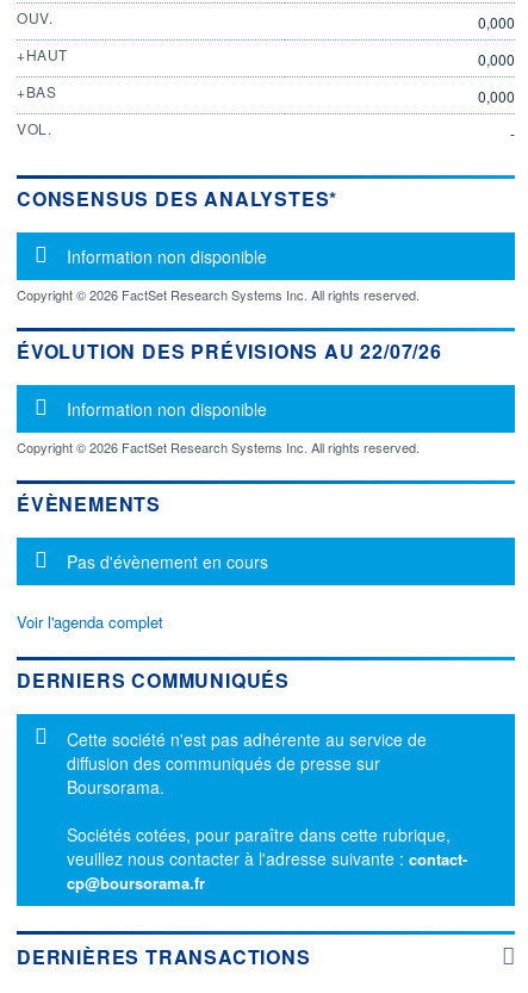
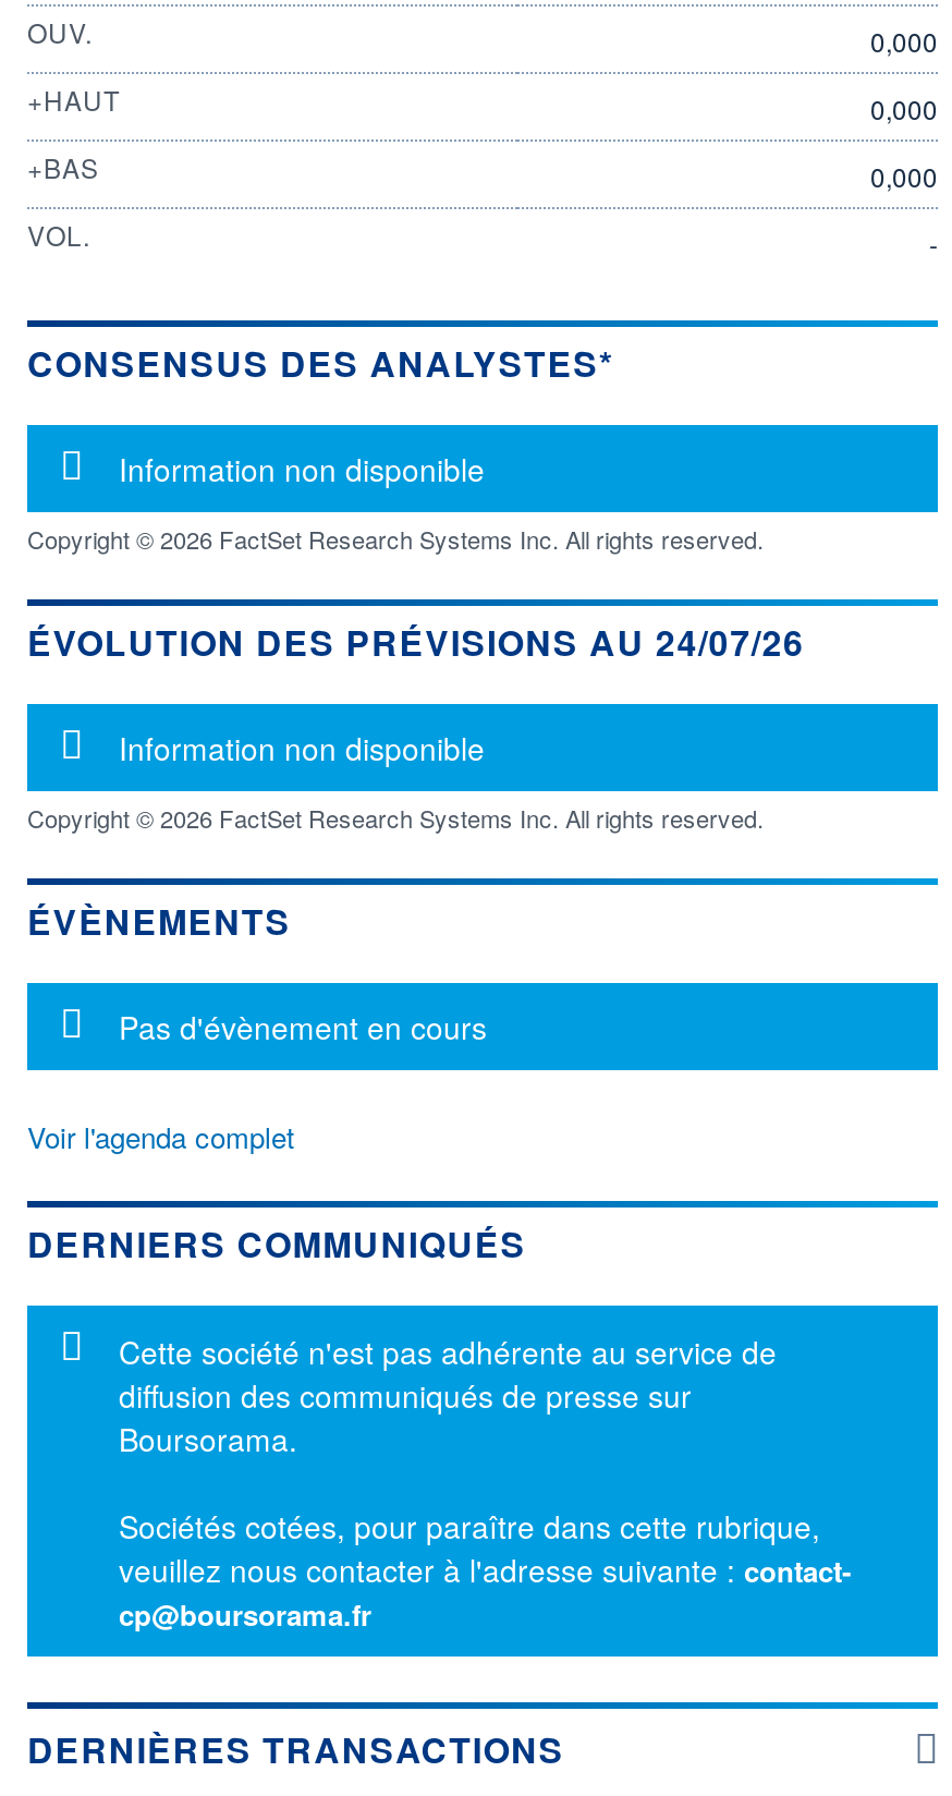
[17,337,442,365] ÉVOLUTION DES PRÉVISIONS AU 22/07/26 -> [27,617,805,667] ÉVOLUTION DES PRÉVISIONS AU 24/07/26

